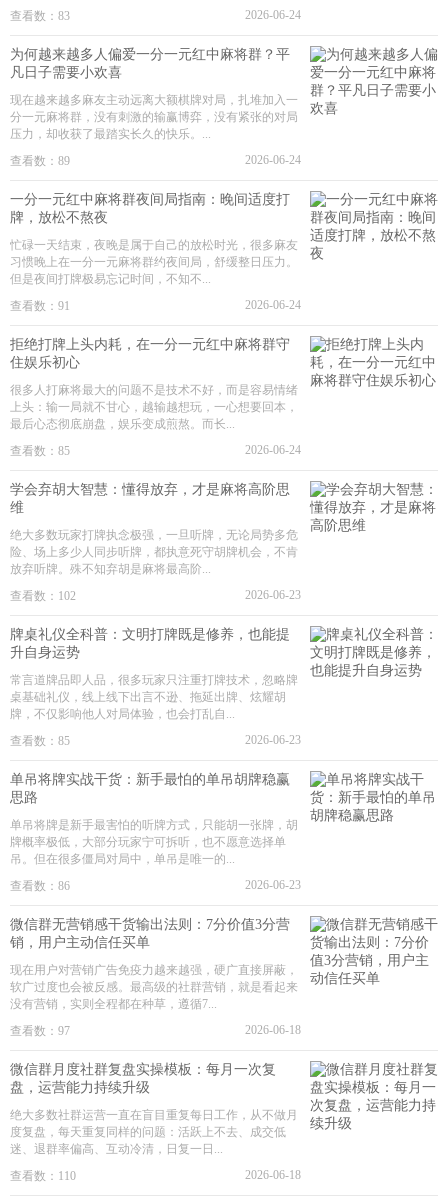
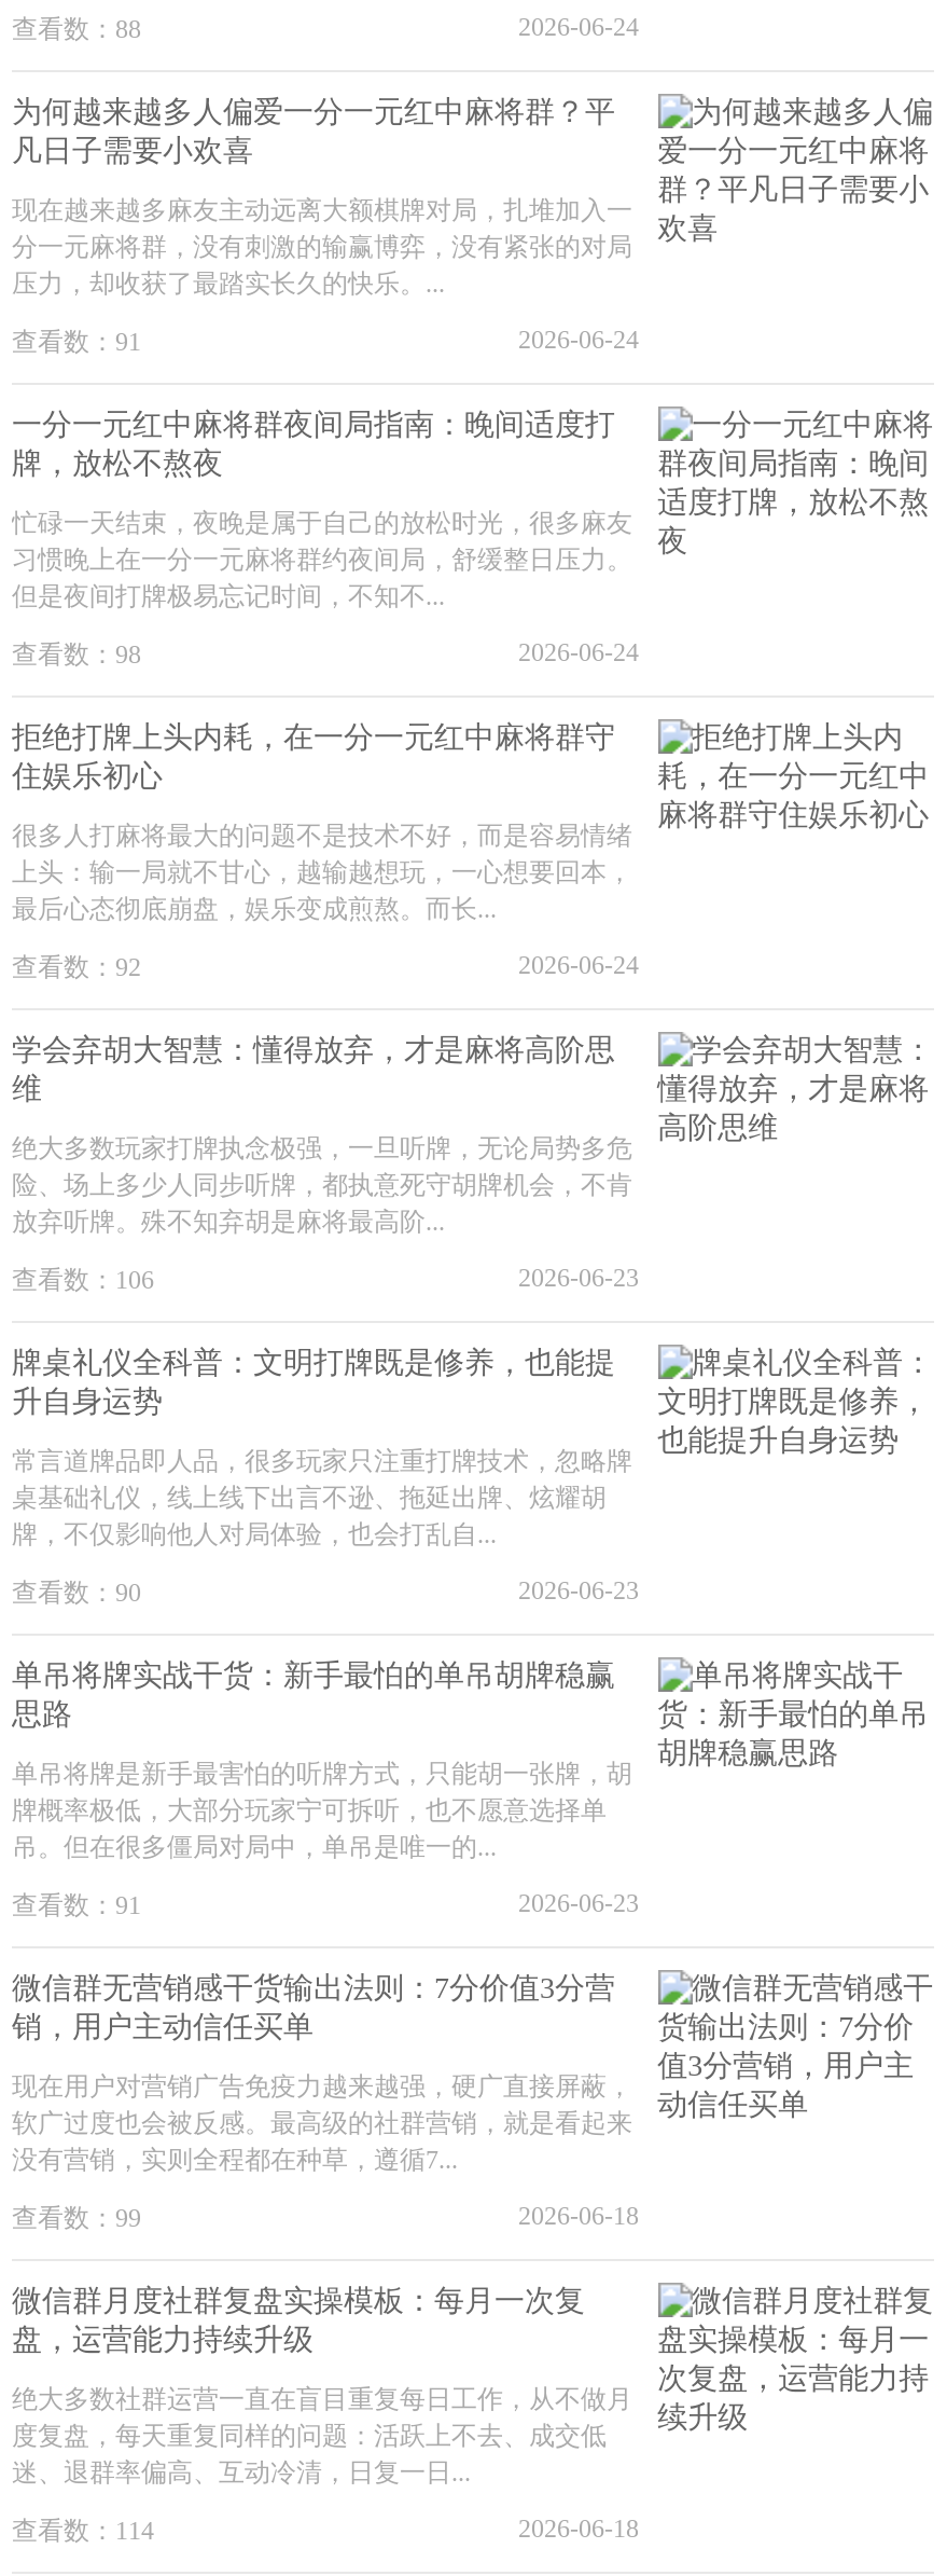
[10,9,70,23] 查看数：83 -> [12,14,141,44] 查看数：88
[10,154,70,168] 查看数：89 -> [12,327,141,357] 查看数：91
[10,299,70,313] 查看数：91 -> [12,639,141,670] 查看数：98
[10,444,70,458] 查看数：85 -> [12,952,141,982] 查看数：92
[10,589,76,603] 查看数：102 -> [12,1265,154,1295] 查看数：106
[10,734,70,748] 查看数：85 -> [12,1578,141,1608] 查看数：90
[10,879,70,893] 查看数：86 -> [12,1890,141,1920] 查看数：91
[10,1024,70,1038] 查看数：97 -> [12,2203,141,2233] 查看数：99
[10,1169,76,1183] 查看数：110 -> [12,2516,154,2546] 查看数：114

